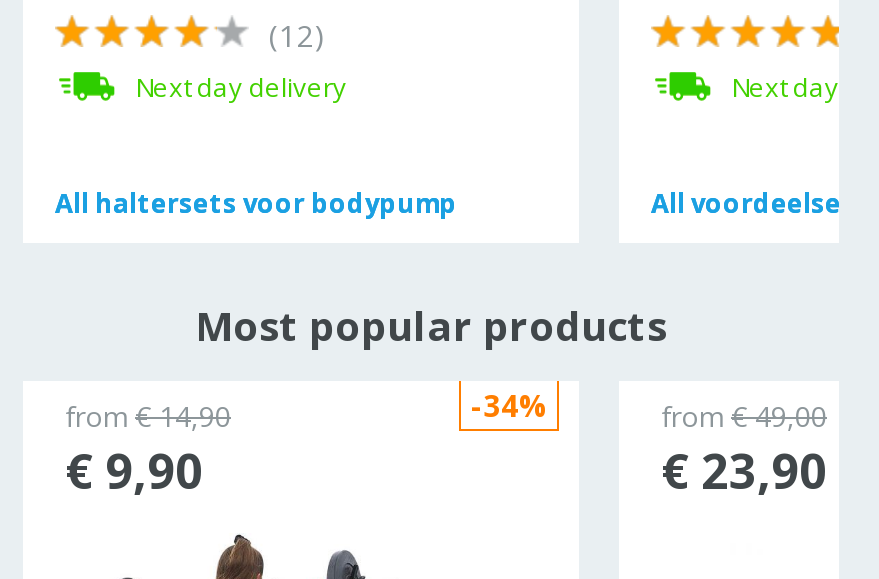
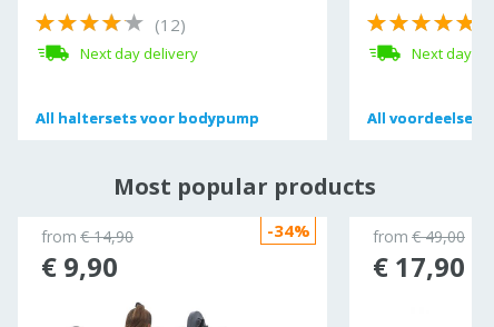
[661,438,827,504] € 23,90 -> [373,248,465,285] € 17,90

